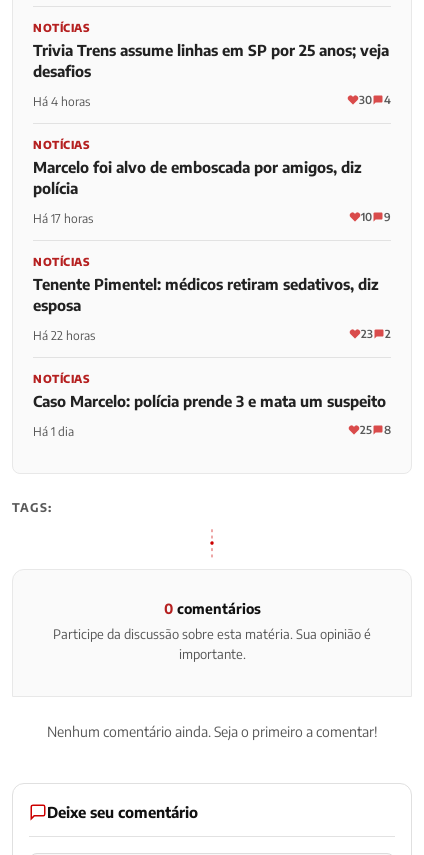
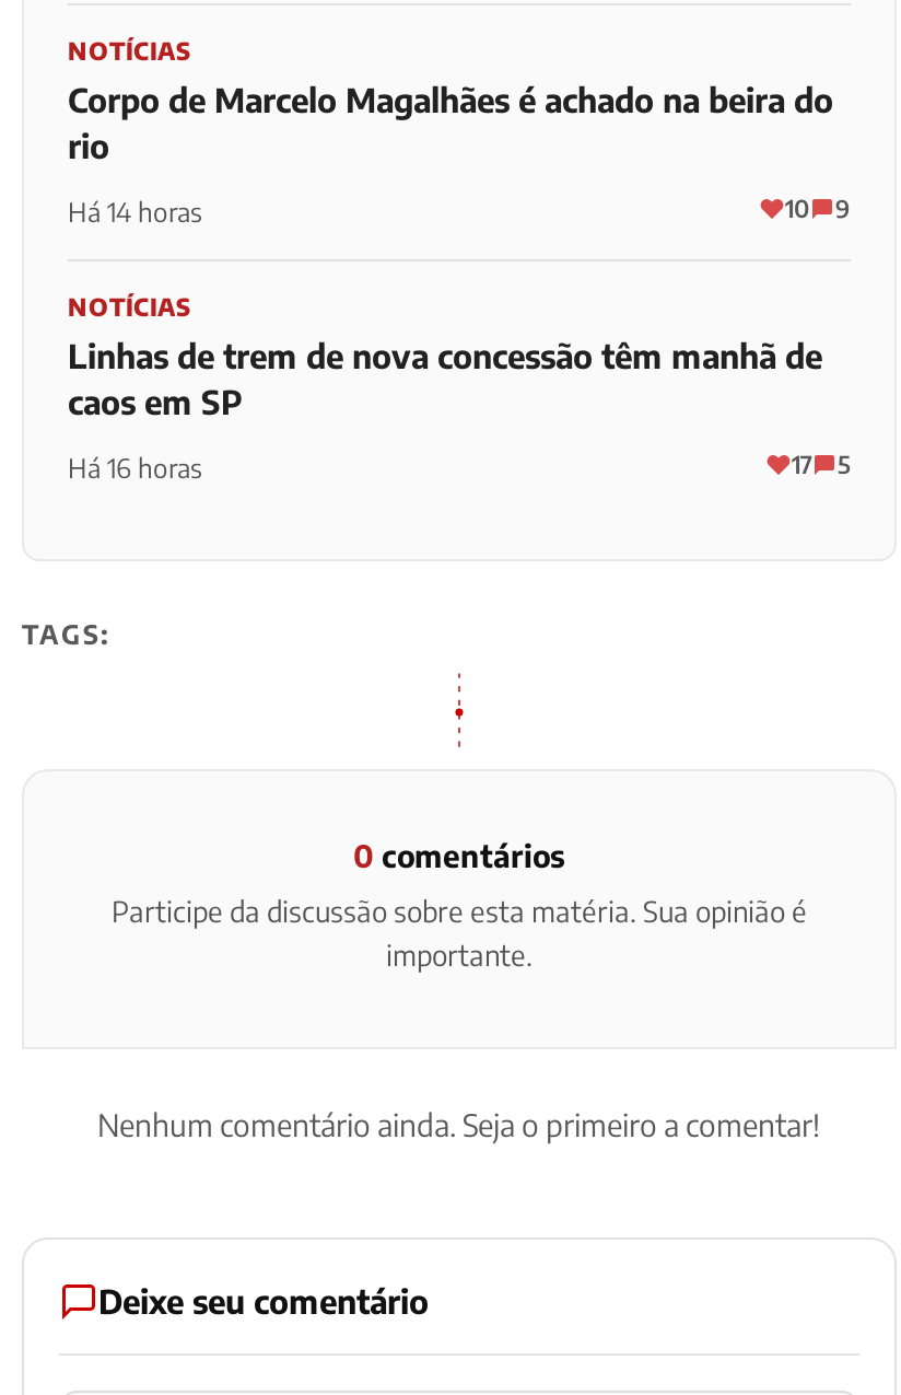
[33,41,391,226] Trivia Trens assume linhas em SP por 25 anos; veja | desafios | Há 4 horas | 30 | 4 | NOTÍCIAS | Marcelo foi alvo de emboscada por amigos, diz | polícia | Há 17 horas -> [68,80,833,229] Corpo de Marcelo Magalhães é achado na beira do | rio | Há 14 horas
[33,275,391,439] Tenente Pimentel: médicos retiram sedativos, diz | esposa | Há 22 horas | 23 | 2 | NOTÍCIAS | Caso Marcelo: polícia prende 3 e mata um suspeito | Há 1 dia | 25 | 8 -> [68,336,851,485] Linhas de trem de nova concessão têm manhã de | caos em SP | Há 16 horas | 17 | 5

